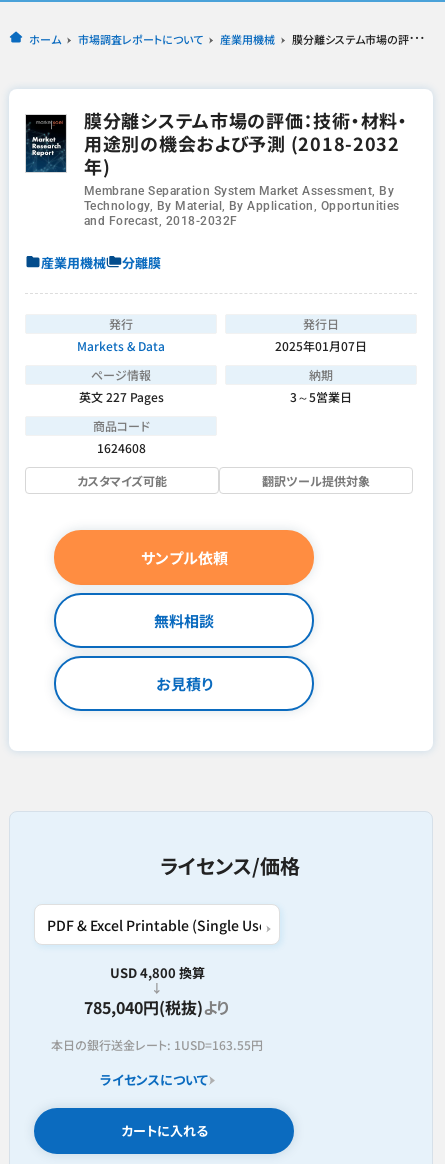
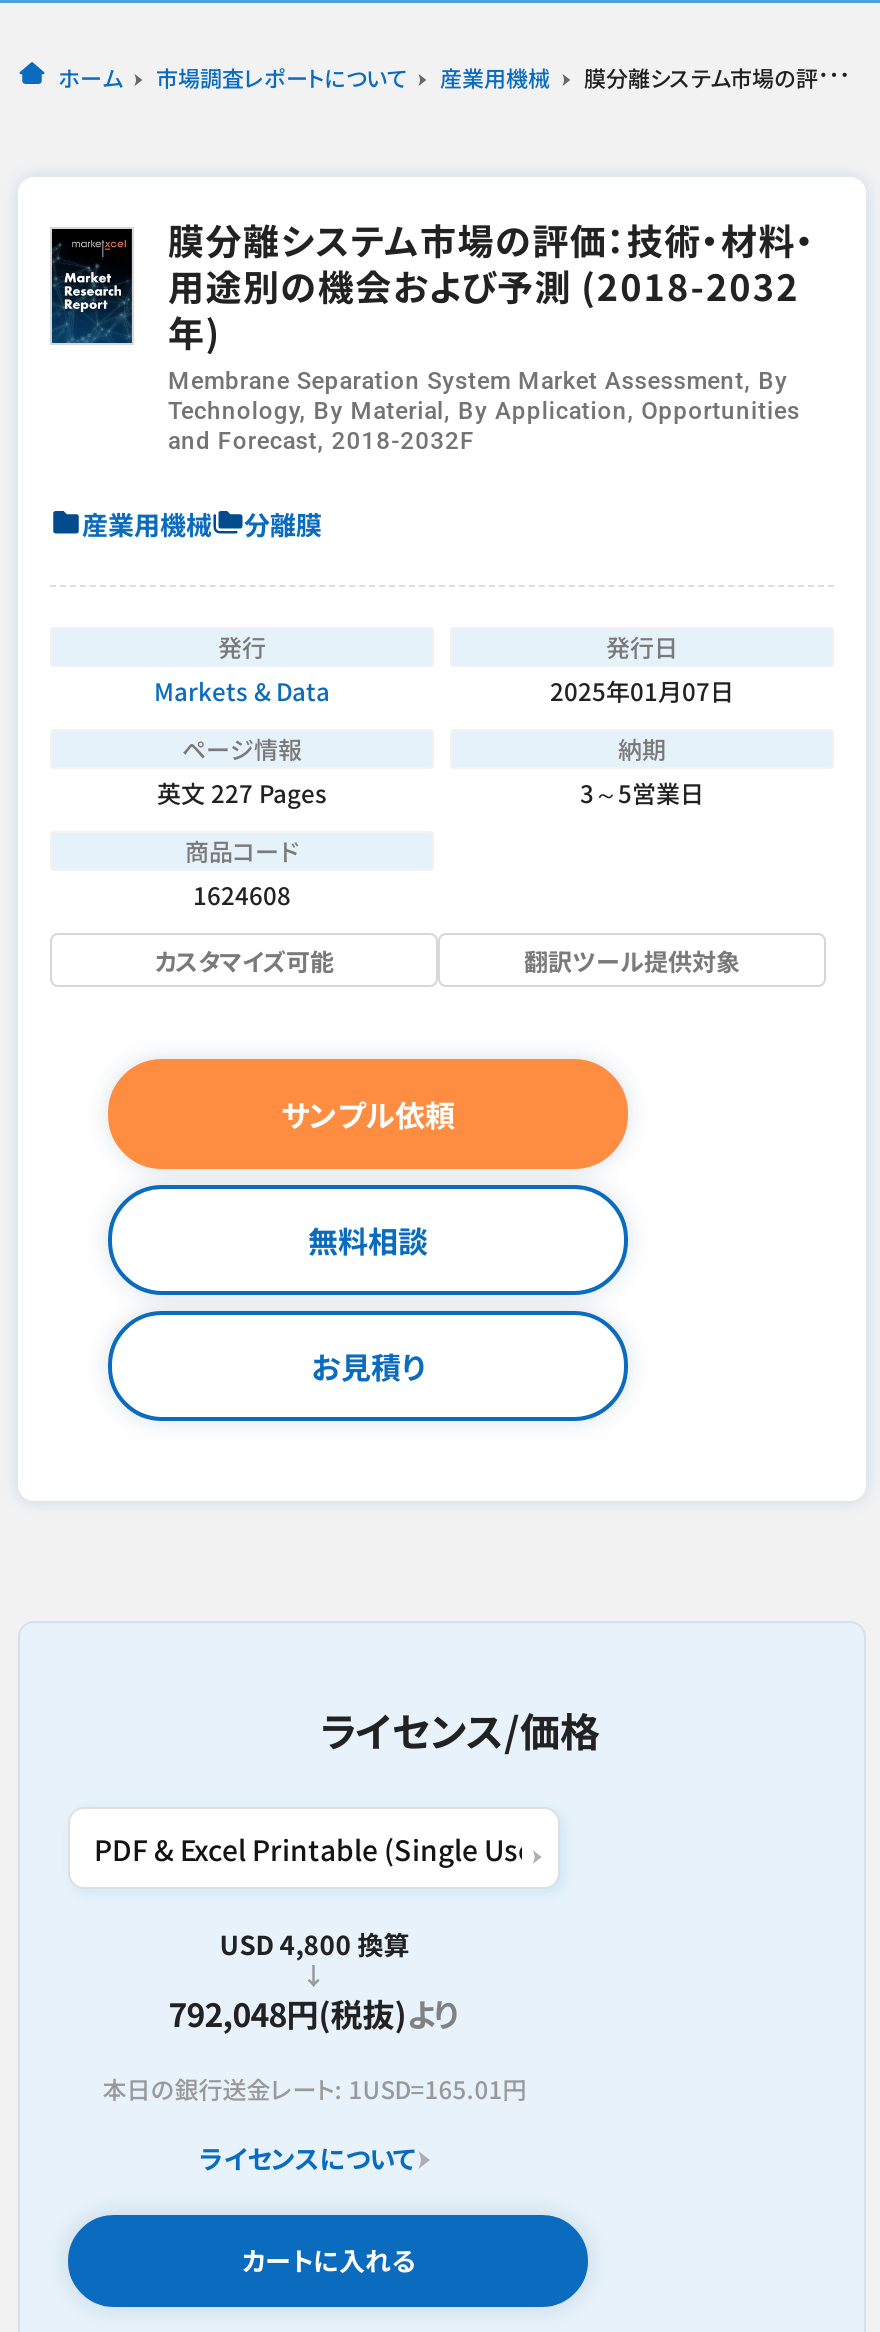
[84,995,230,1019] 785,040円(税抜)より -> [168,1989,460,2037] 792,048円(税抜)より
[51,1036,263,1053] 本日の銀行送金レート: 1USD=163.55円 -> [102,2071,526,2105] 本日の銀行送金レート: 1USD=165.01円

